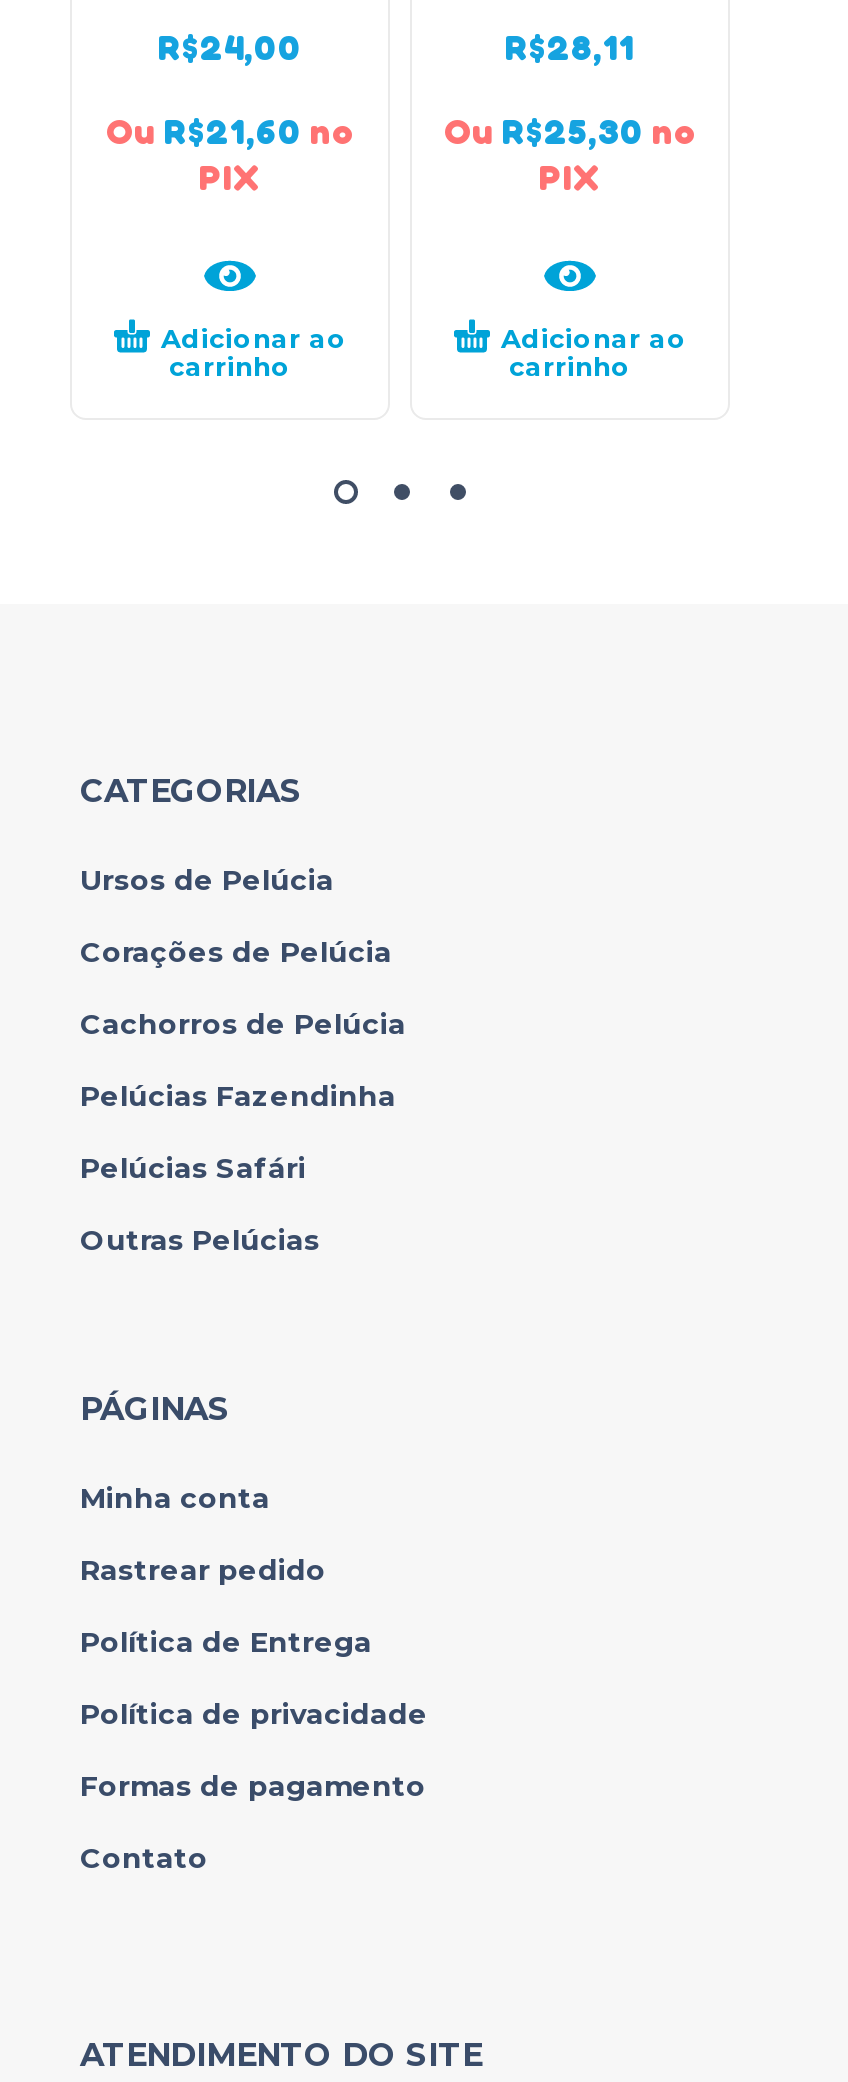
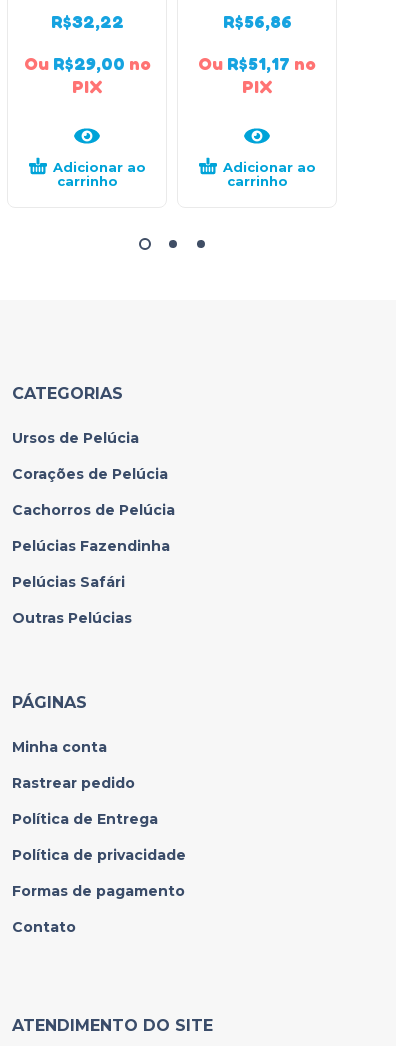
[158,23,302,67] R$24,00 -> [50,10,123,32] R$32,22
[505,23,635,67] R$28,11 -> [222,10,291,32] R$56,86
[106,107,354,151] Ou R$21,60 no -> [23,52,150,74] Ou R$29,00 no
[444,107,696,151] Ou R$25,30 no -> [198,52,316,74] Ou R$51,17 no

